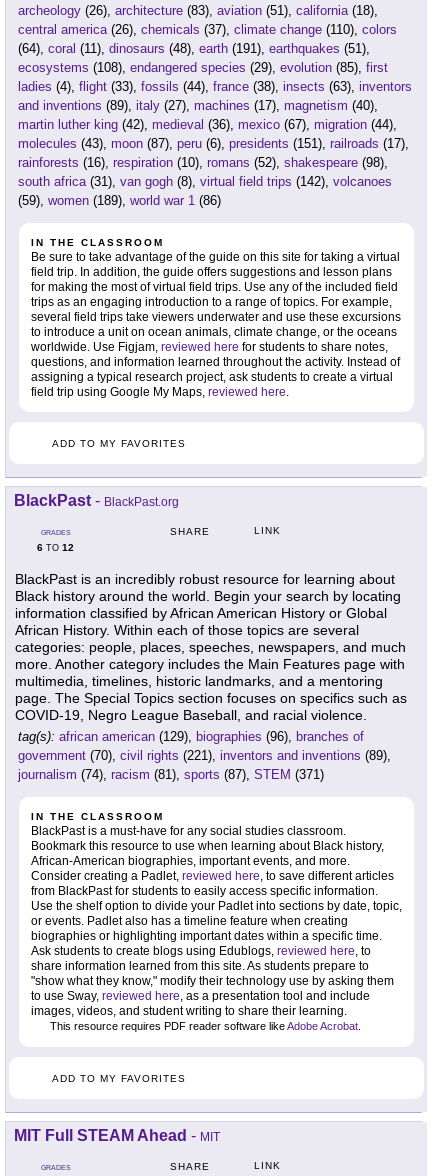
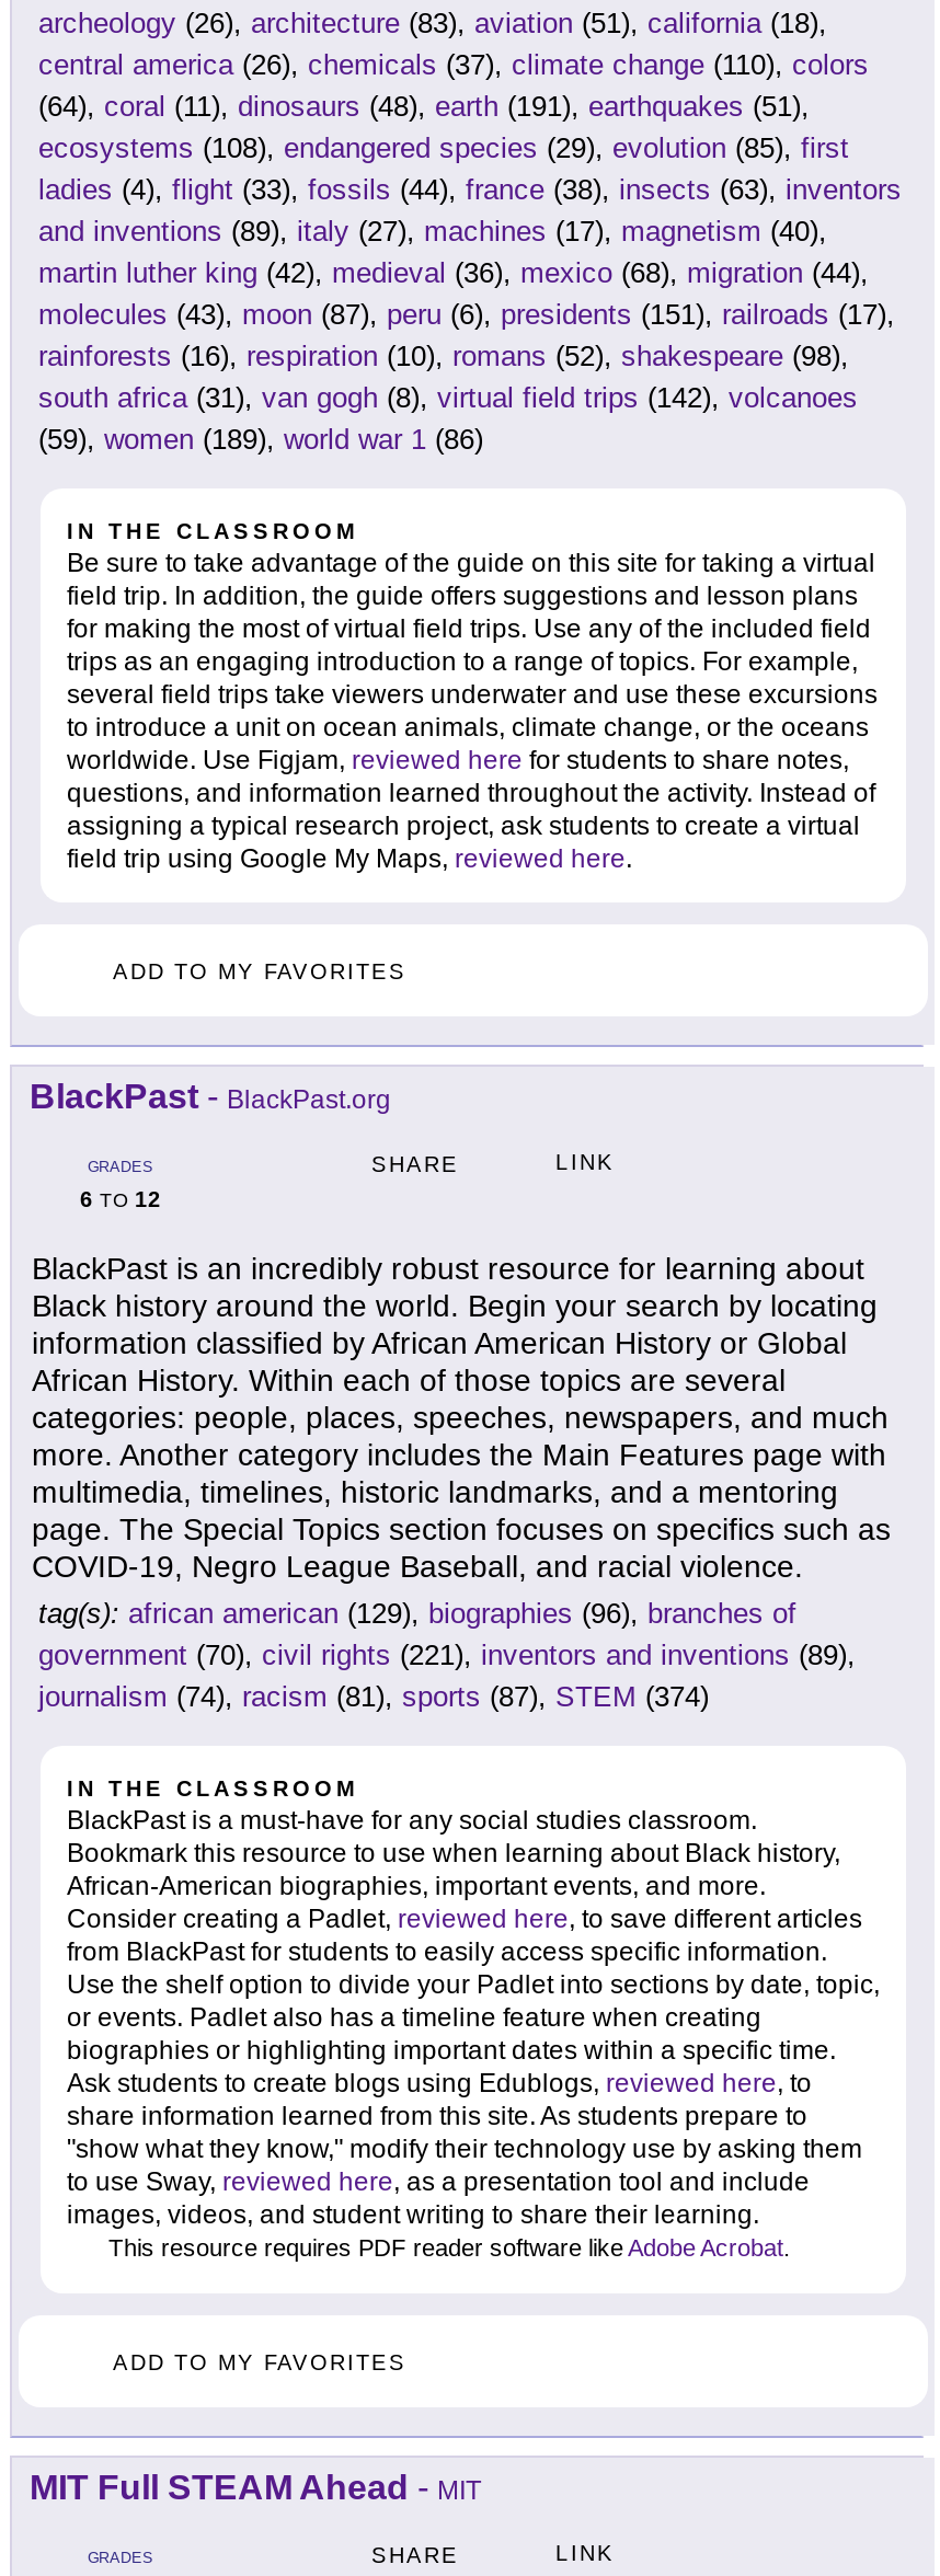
[18,117,397,132] martin luther king (42), medieval (36), mexico (67), migration (44), -> [38,257,869,290] martin luther king (42), medieval (36), mexico (68), migration (44),
[18,767,324,782] journalism (74), racism (81), sports (87), STEM (371) -> [38,1681,709,1714] journalism (74), racism (81), sports (87), STEM (374)

